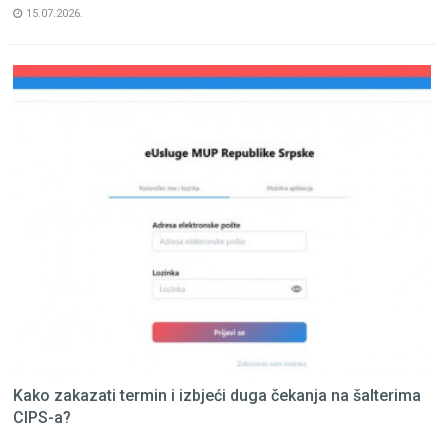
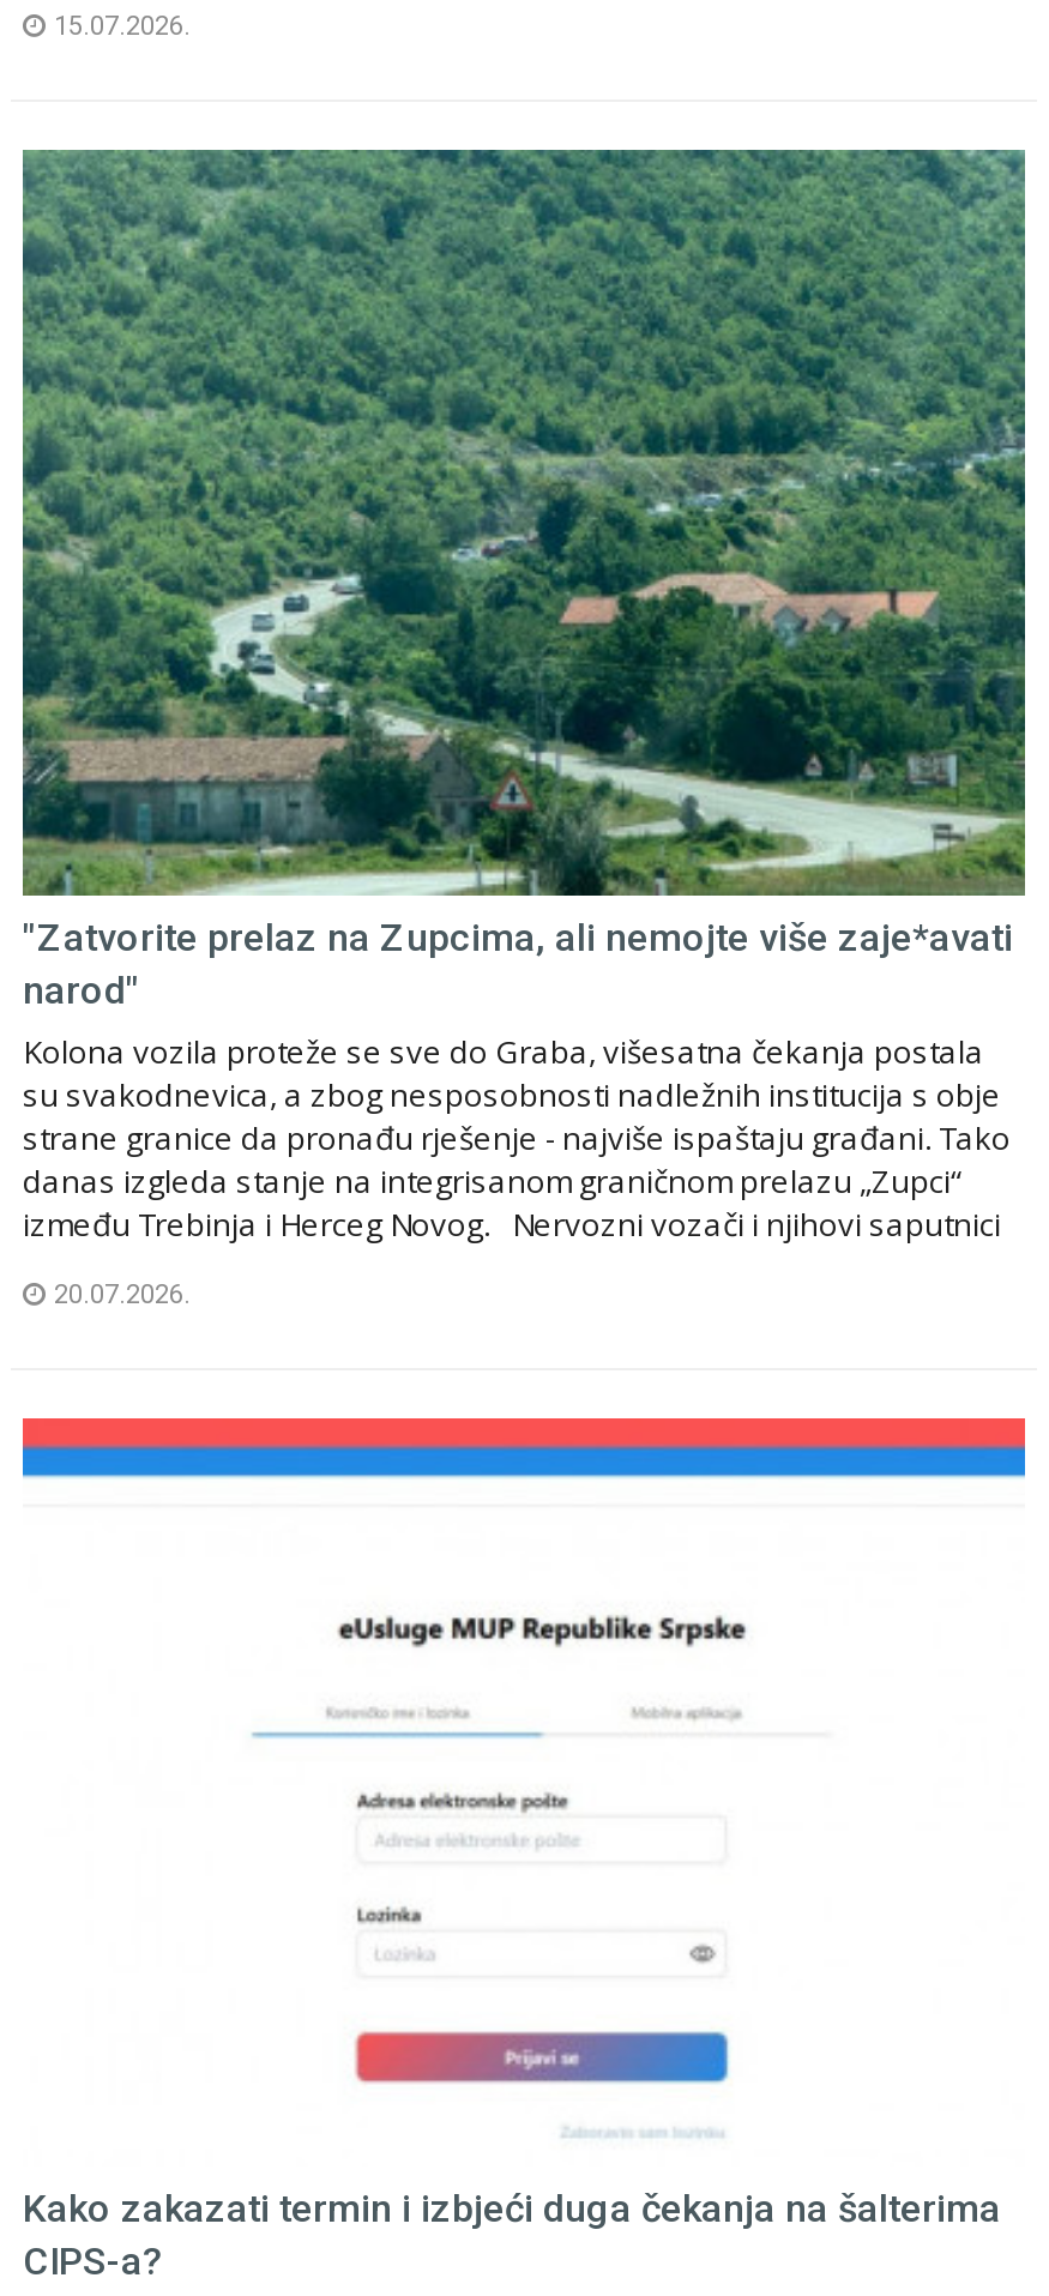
none -> [20,147,1027,1309] [image] | "Zatvorite prelaz na Zupcima, ali nemojte više zaje*avati | narod" | Kolona vozila proteže se sve do Graba, višesatna čekanja postala | su svakodnevica, a zbog nesposobnosti nadležnih institucija s obje | strane granice da pronađu rješenje - najviše ispaštaju građani. Tako | danas izgleda stanje na integrisanom graničnom prelazu „Zupci“ | između Trebinja i Herceg Novog. Nervozni vozači i njihovi saputnici | 20.07.2026.

